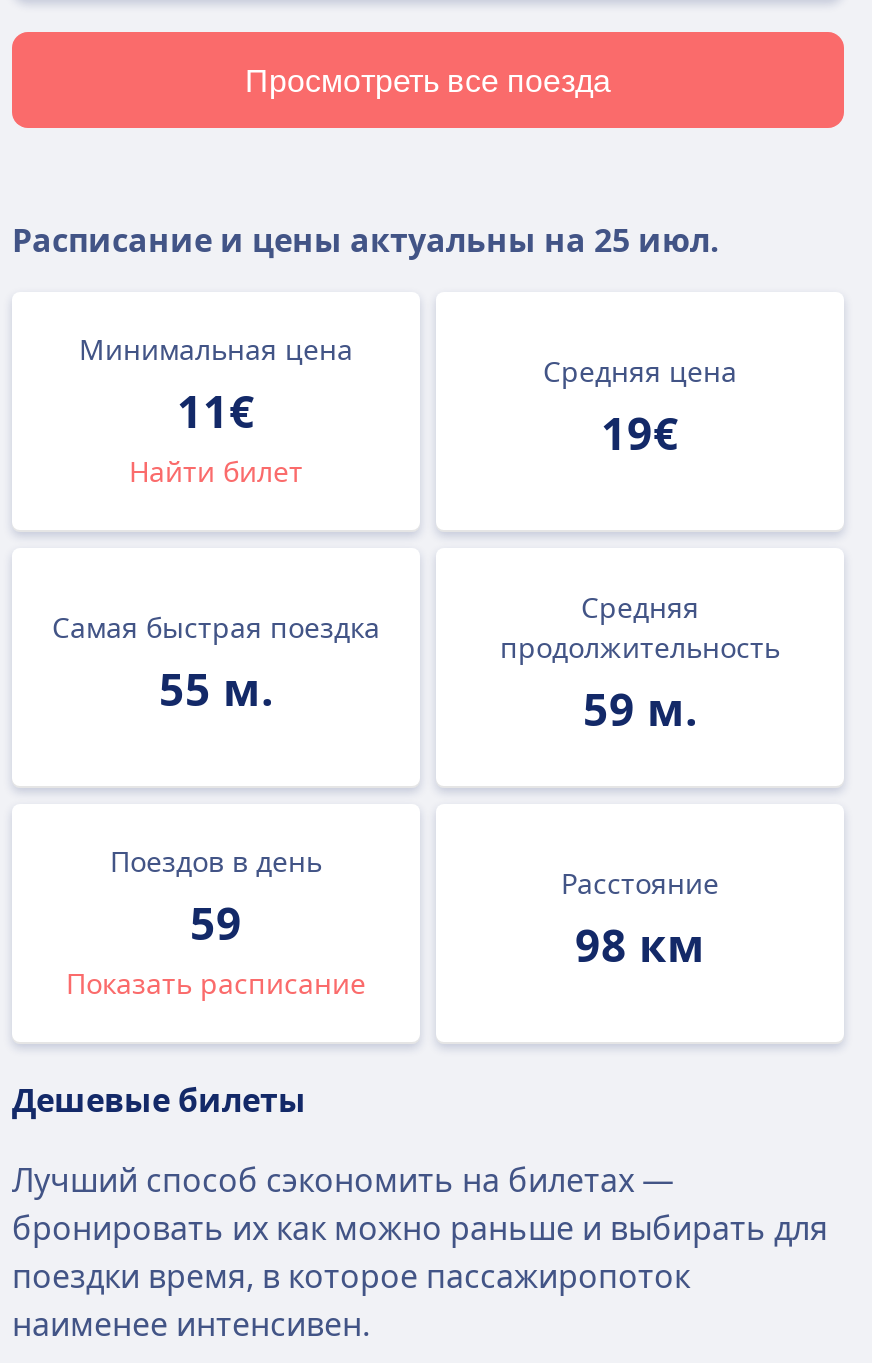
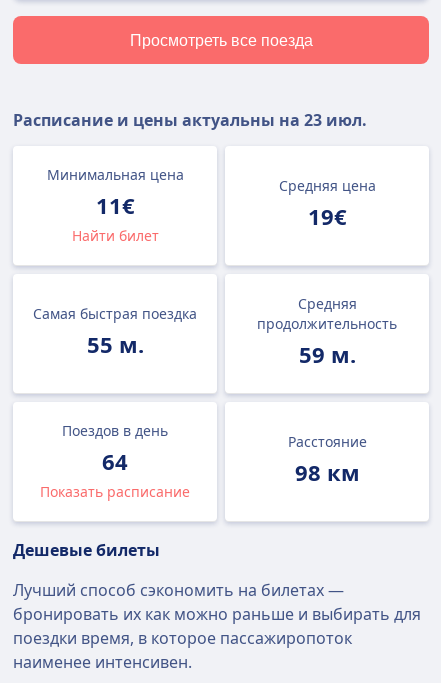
[12,218,720,262] Расписание и цены актуальны на 25 июл. -> [13,109,367,131] Расписание и цены актуальны на 23 июл.
[190,892,242,952] 59 -> [102,446,128,476] 64

